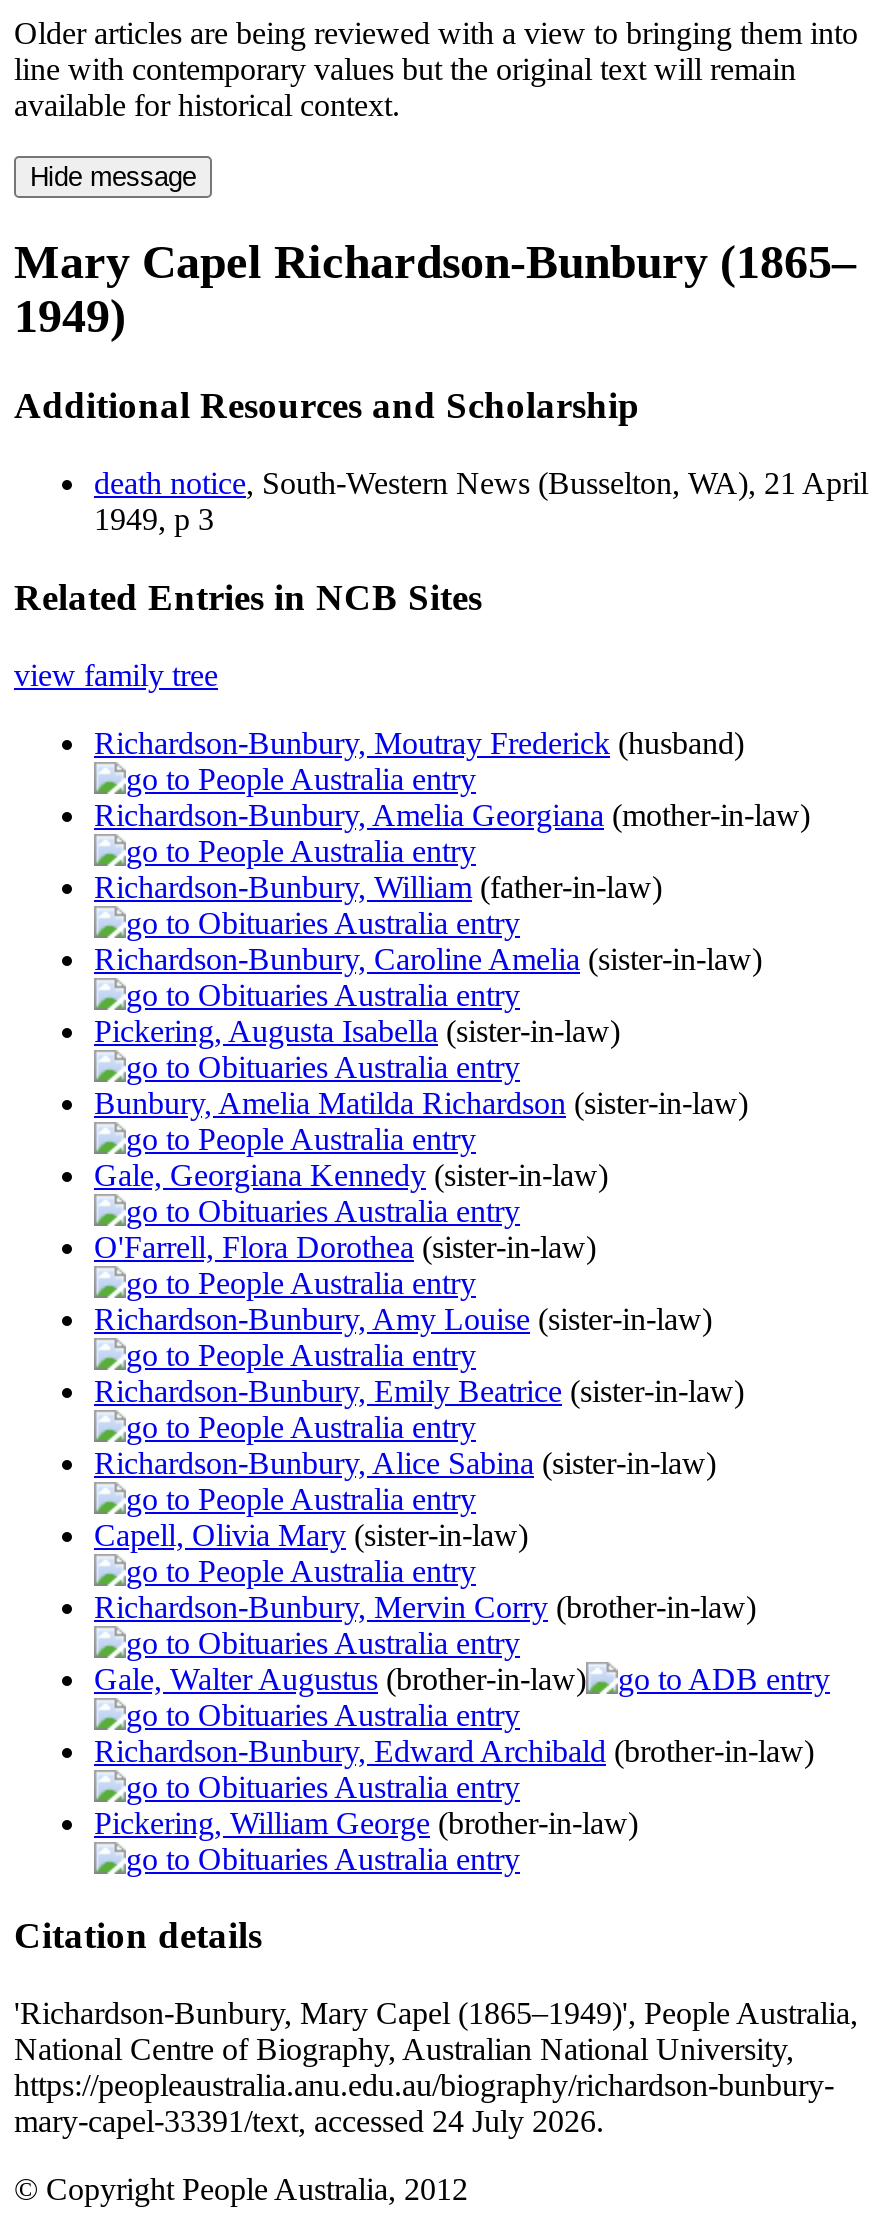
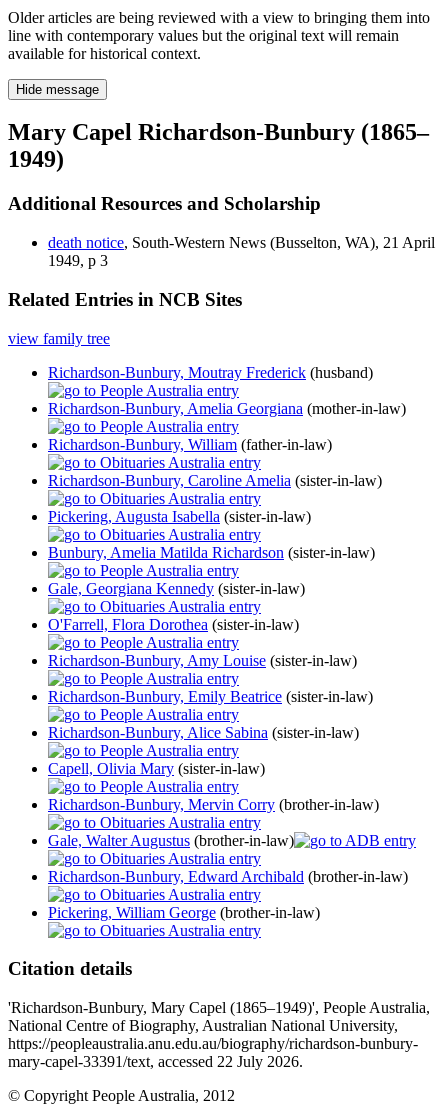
[14,2104,604,2138] mary-capel-33391/text, accessed 24 July 2026. -> [8,1053,303,1070] mary-capel-33391/text, accessed 22 July 2026.

